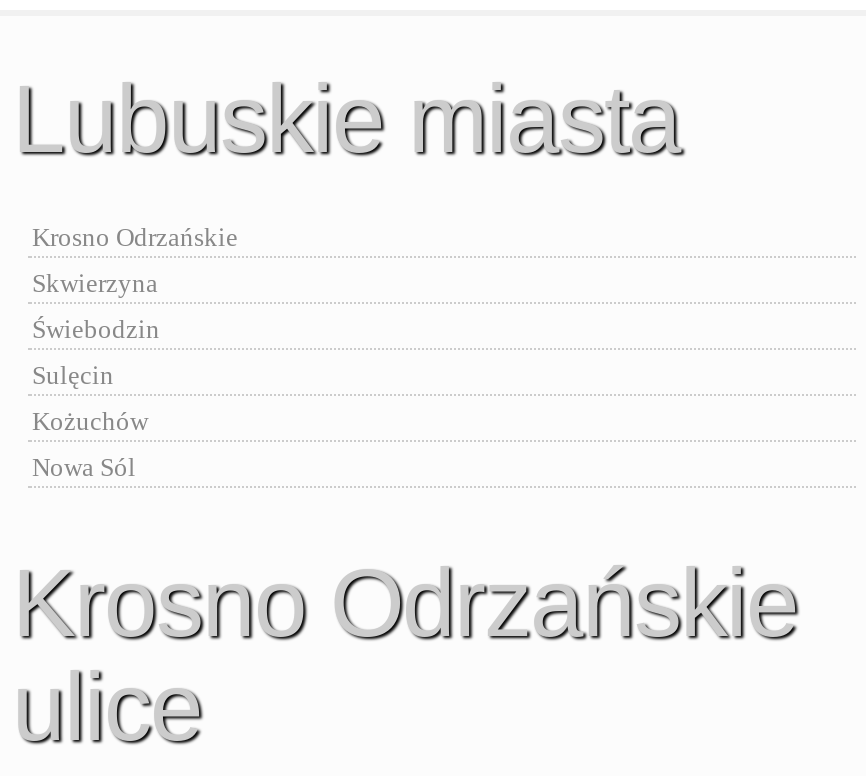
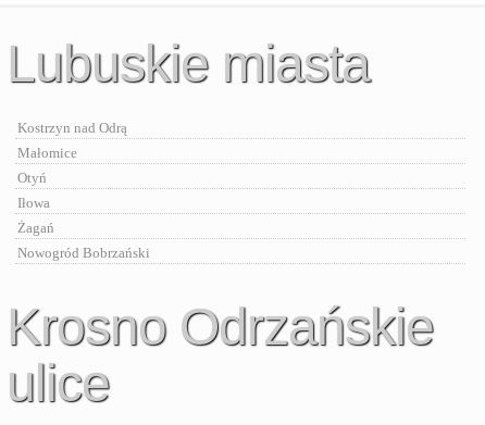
[32,222,238,252] Krosno Odrzańskie -> [17,120,127,136] Kostrzyn nad Odrą
[32,268,158,298] Skwierzyna -> [17,145,77,161] Małomice
[32,314,160,344] Świebodzin -> [17,170,47,186] Otyń
[32,360,114,390] Sulęcin -> [17,195,50,211] Iłowa
[32,406,148,436] Kożuchów -> [17,220,54,236] Żagań
[32,452,136,482] Nowa Sól -> [17,245,150,261] Nowogród Bobrzański

